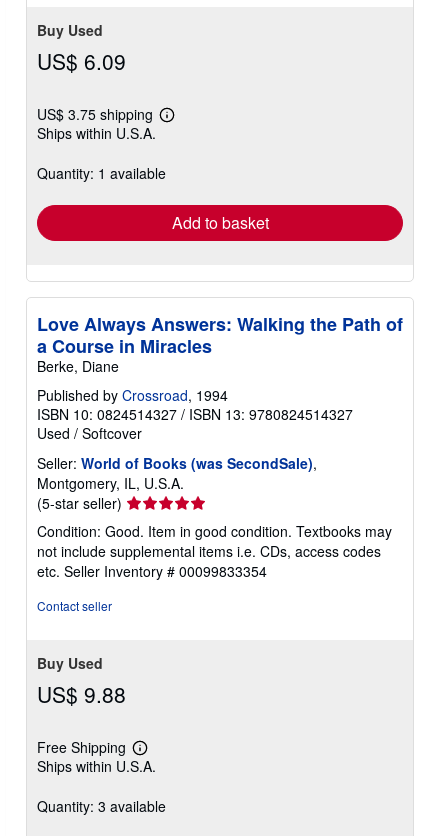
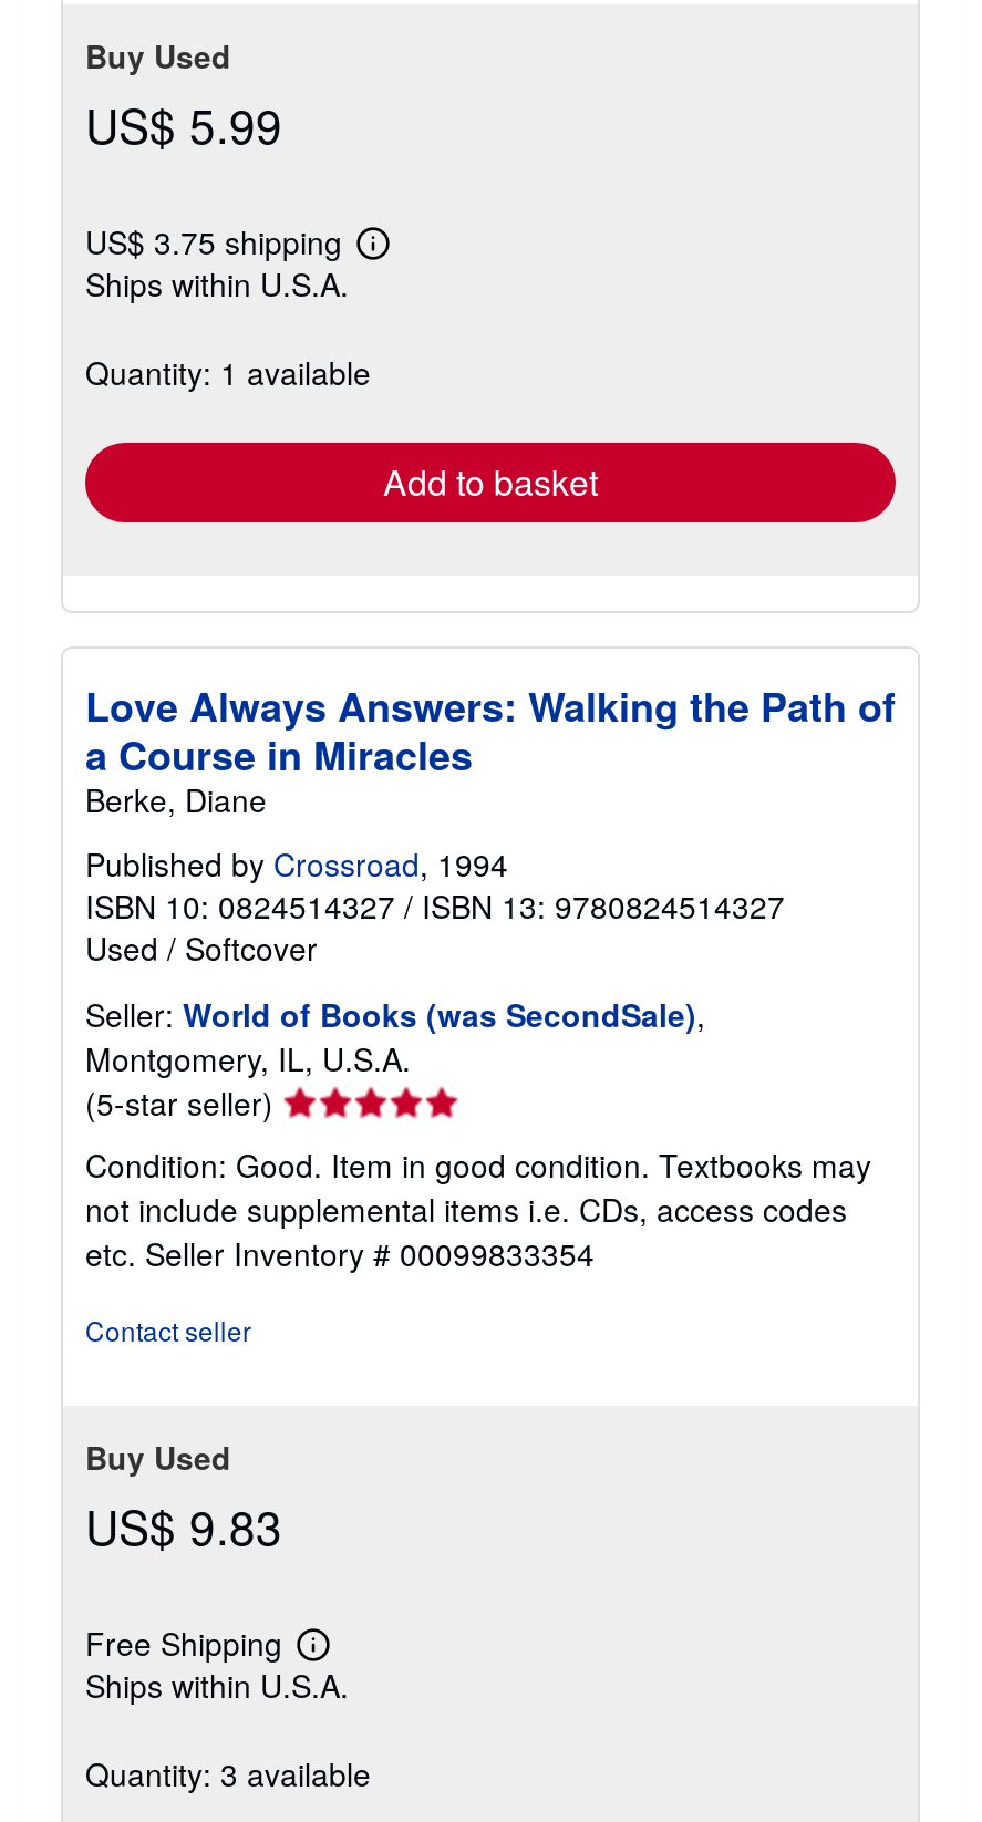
[37,45,126,75] US$ 6.09 -> [85,90,282,156] US$ 5.99
[37,678,126,708] US$ 9.88 -> [85,1491,282,1557] US$ 9.83

